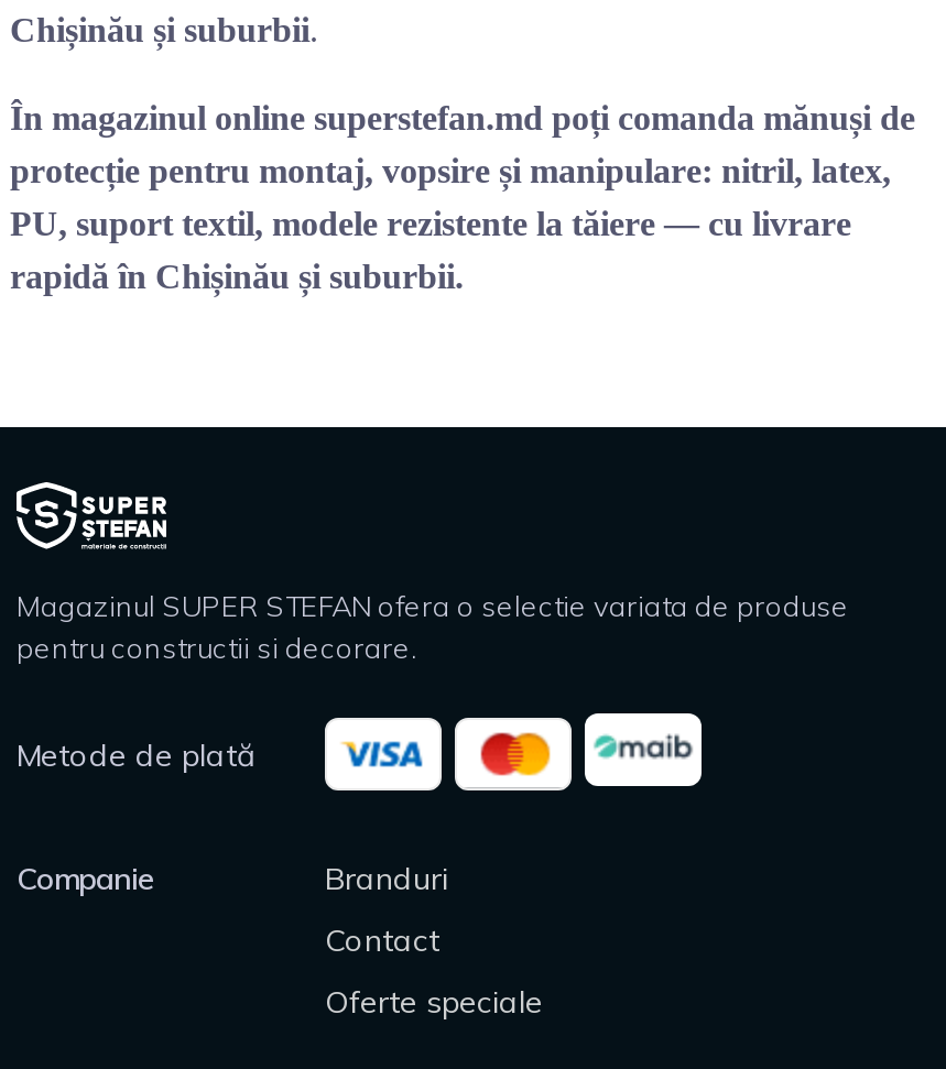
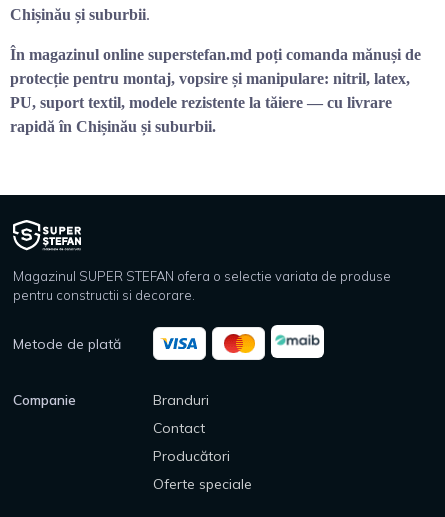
none -> [153,447,230,465] Producători

